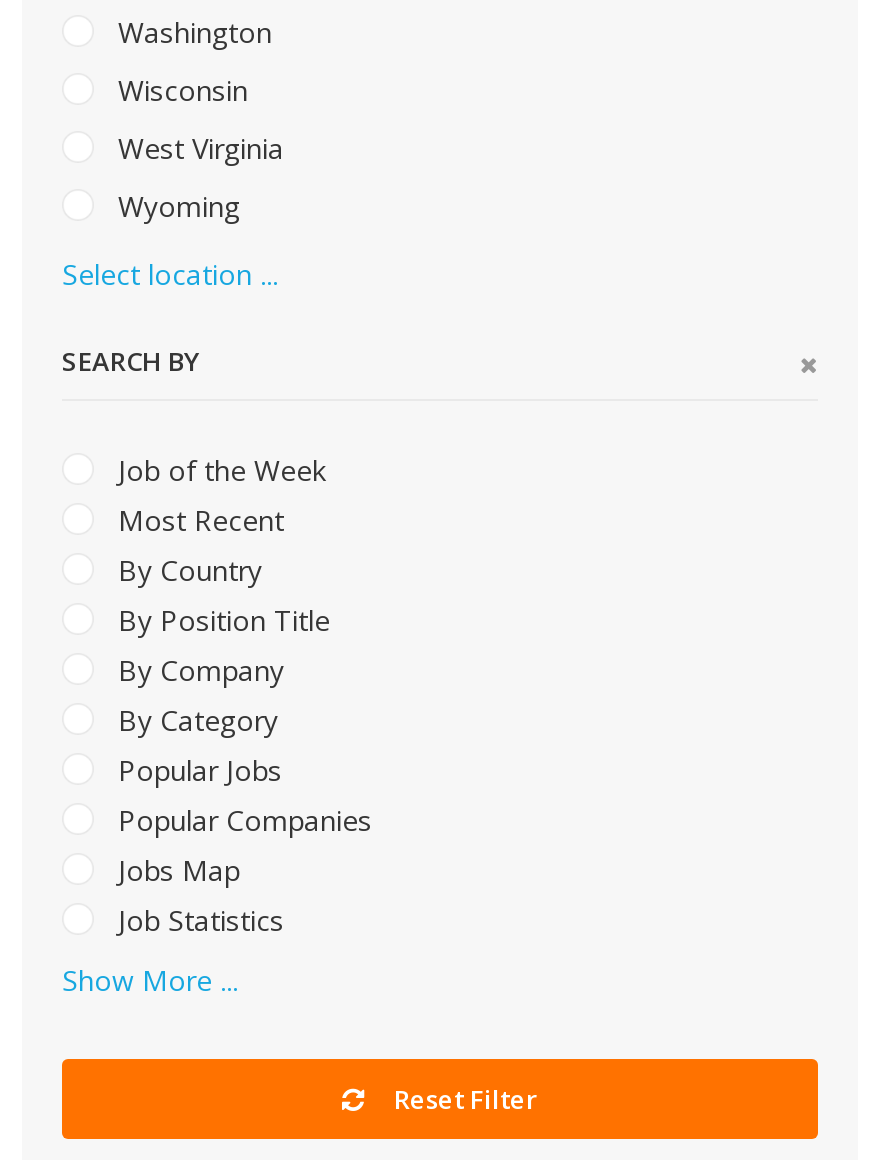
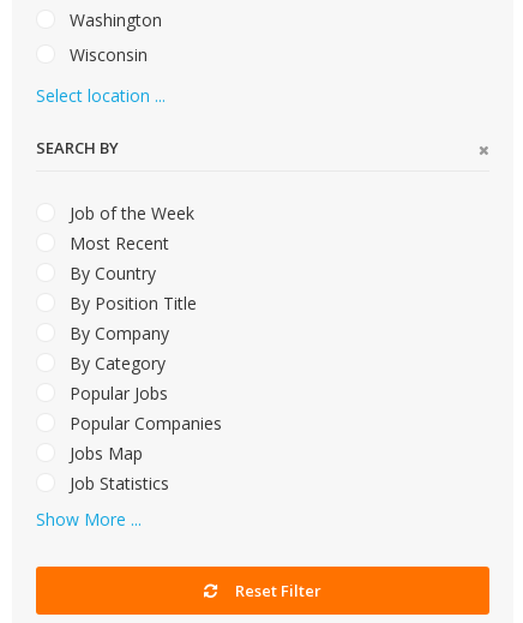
[110,129,284,225] West Virginia | Wyoming -> none

